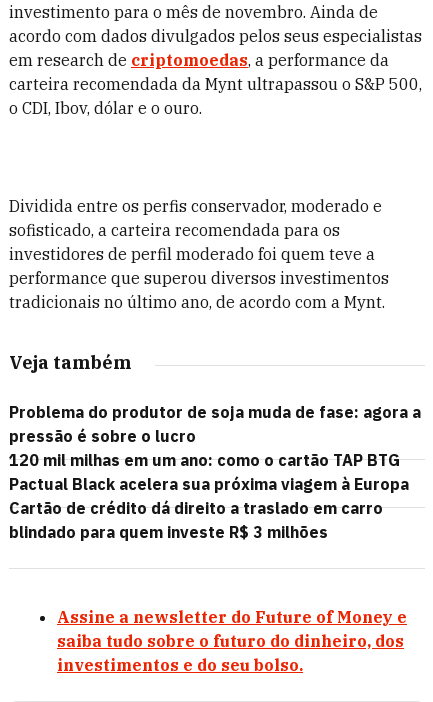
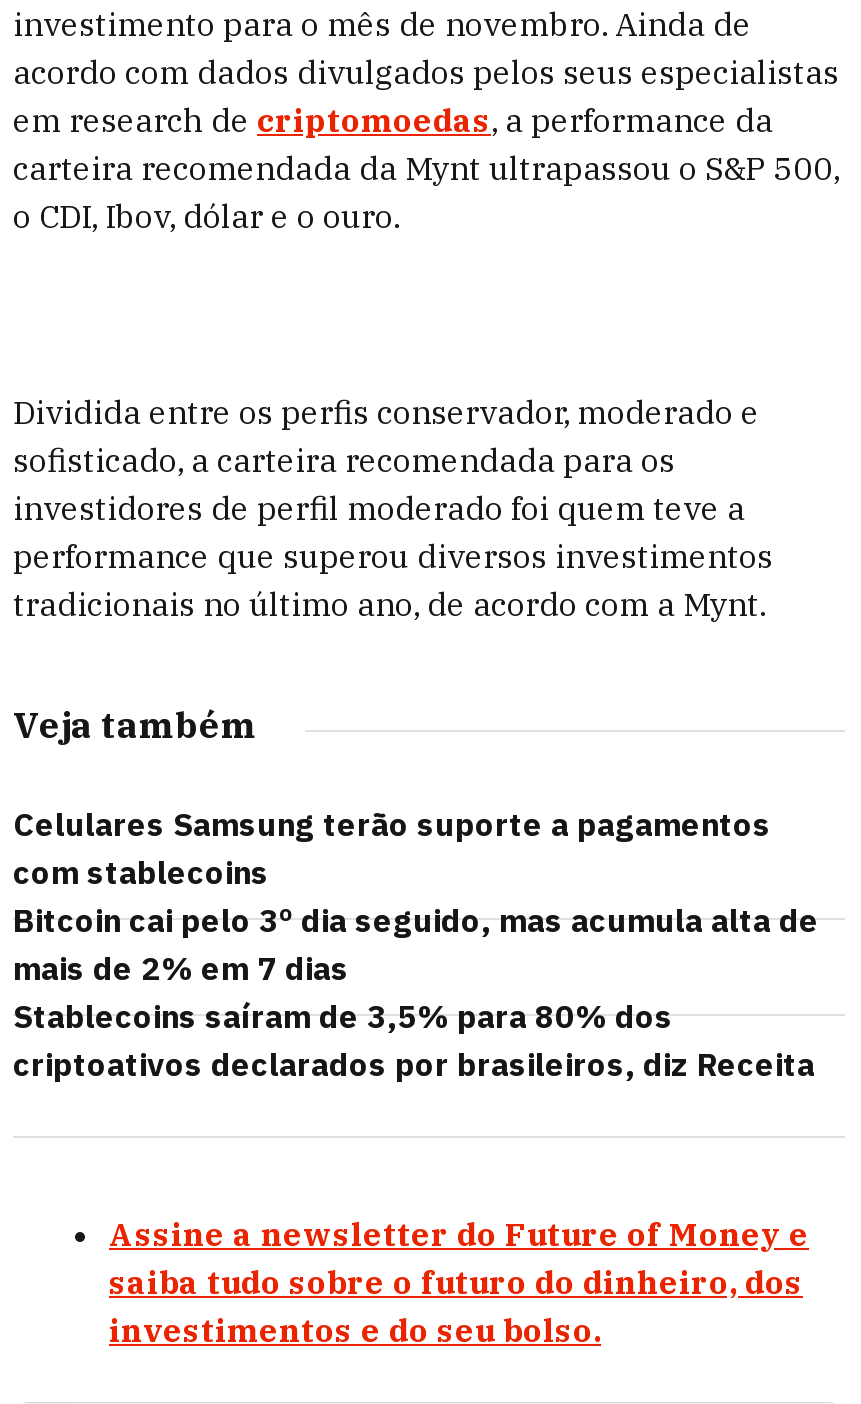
[9,402,421,542] Problema do produtor de soja muda de fase: agora a | pressão é sobre o lucro | 120 mil milhas em um ano: como o cartão TAP BTG | Pactual Black acelera sua próxima viagem à Europa | Cartão de crédito dá direito a traslado em carro | blindado para quem investe R$ 3 milhões -> [13,804,819,1084] Celulares Samsung terão suporte a pagamentos | com stablecoins | Bitcoin cai pelo 3º dia seguido, mas acumula alta de | mais de 2% em 7 dias | Stablecoins saíram de 3,5% para 80% dos | criptoativos declarados por brasileiros, diz Receita

